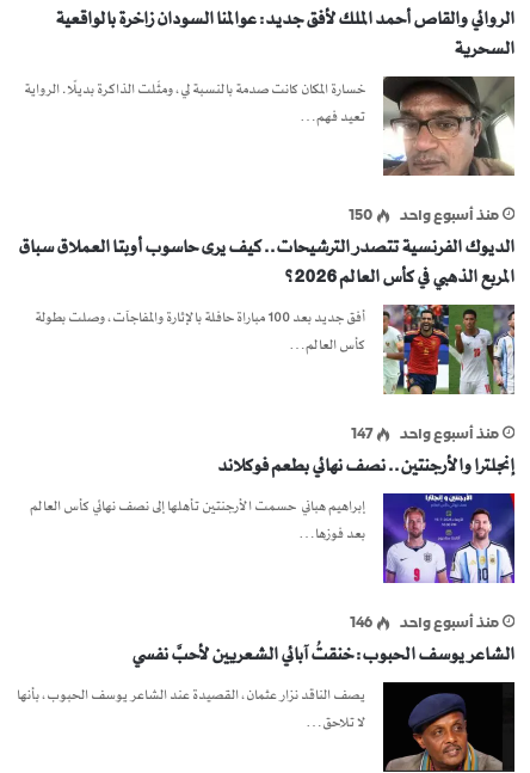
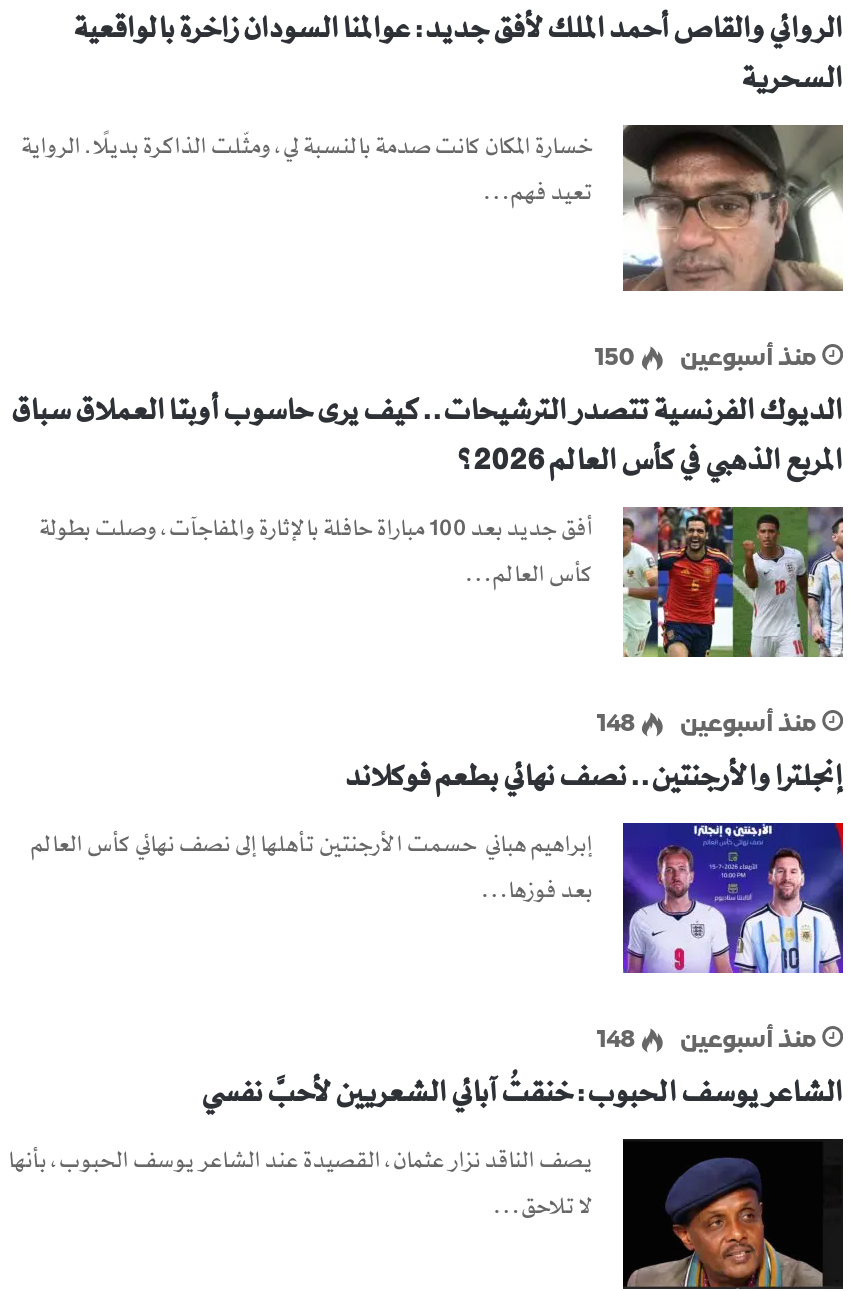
[400,209,499,223] منذ أسبوع واحد -> [680,347,816,371] منذ أسبوعين
[351,427,499,442] منذ أسبوع واحد | 147 -> [596,713,816,737] منذ أسبوعين | 148
[349,616,499,631] منذ أسبوع واحد | 146 -> [596,1029,816,1053] منذ أسبوعين | 148

